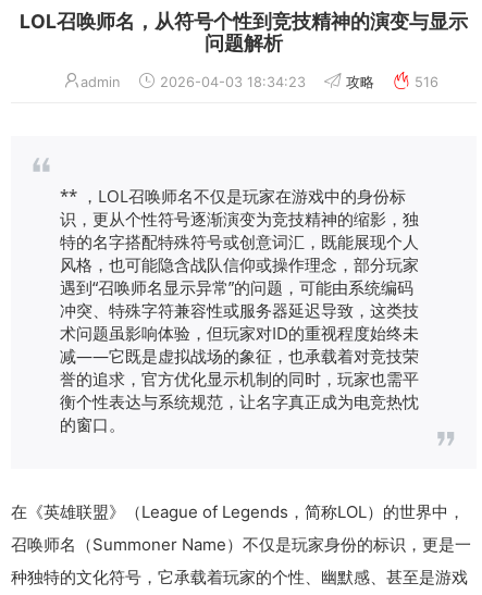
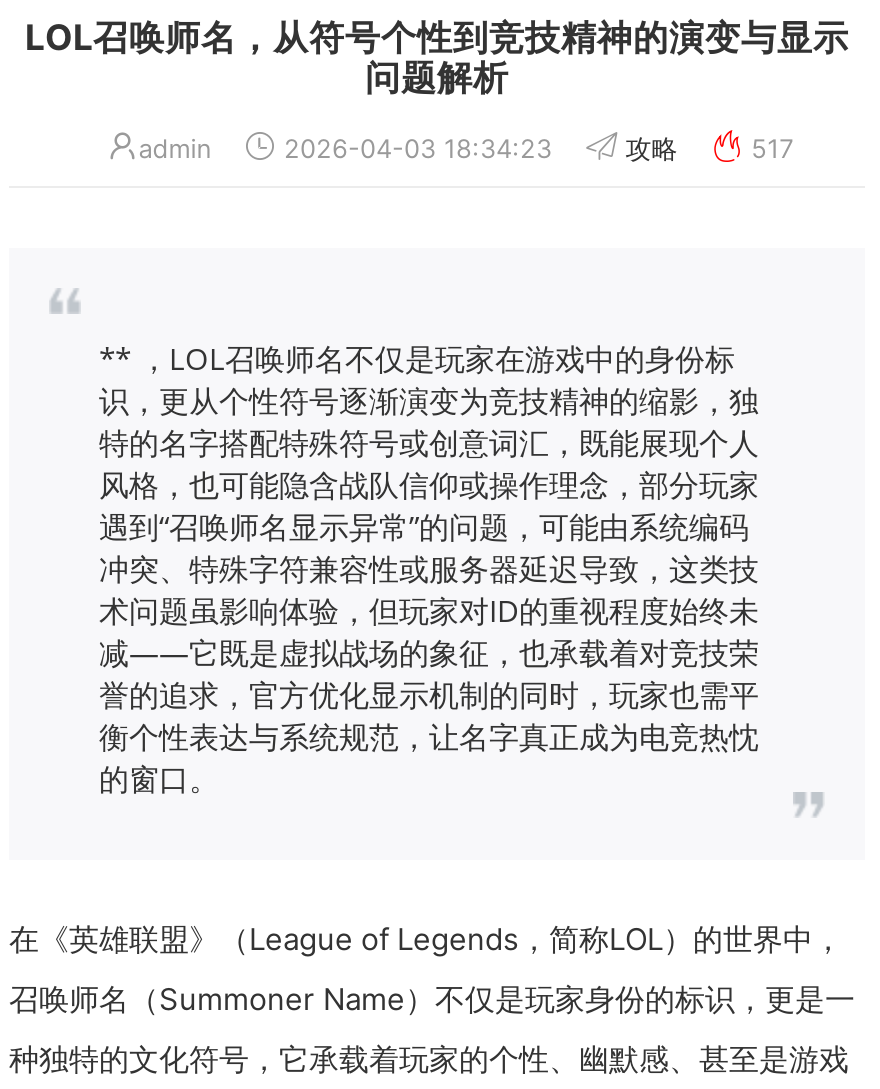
[410,74,438,90] 516 -> [743,133,793,163] 517

